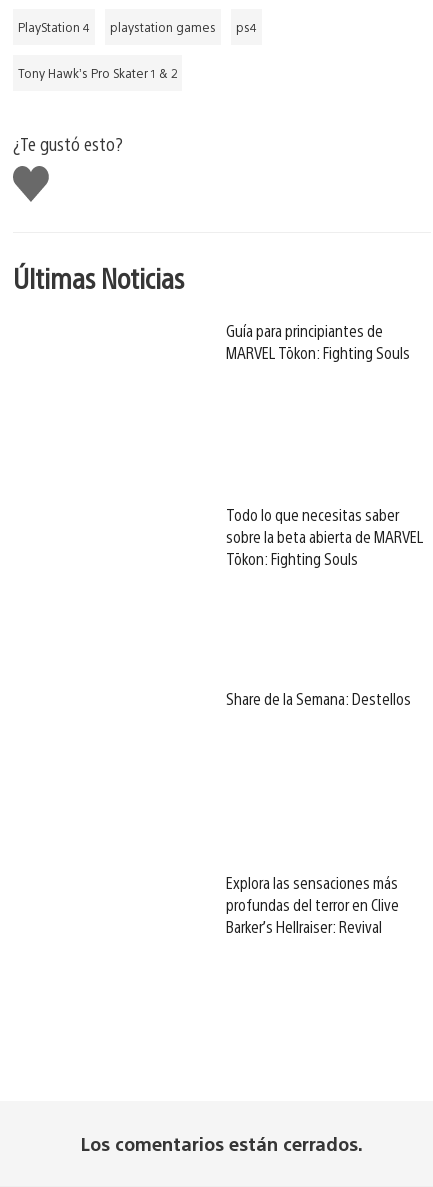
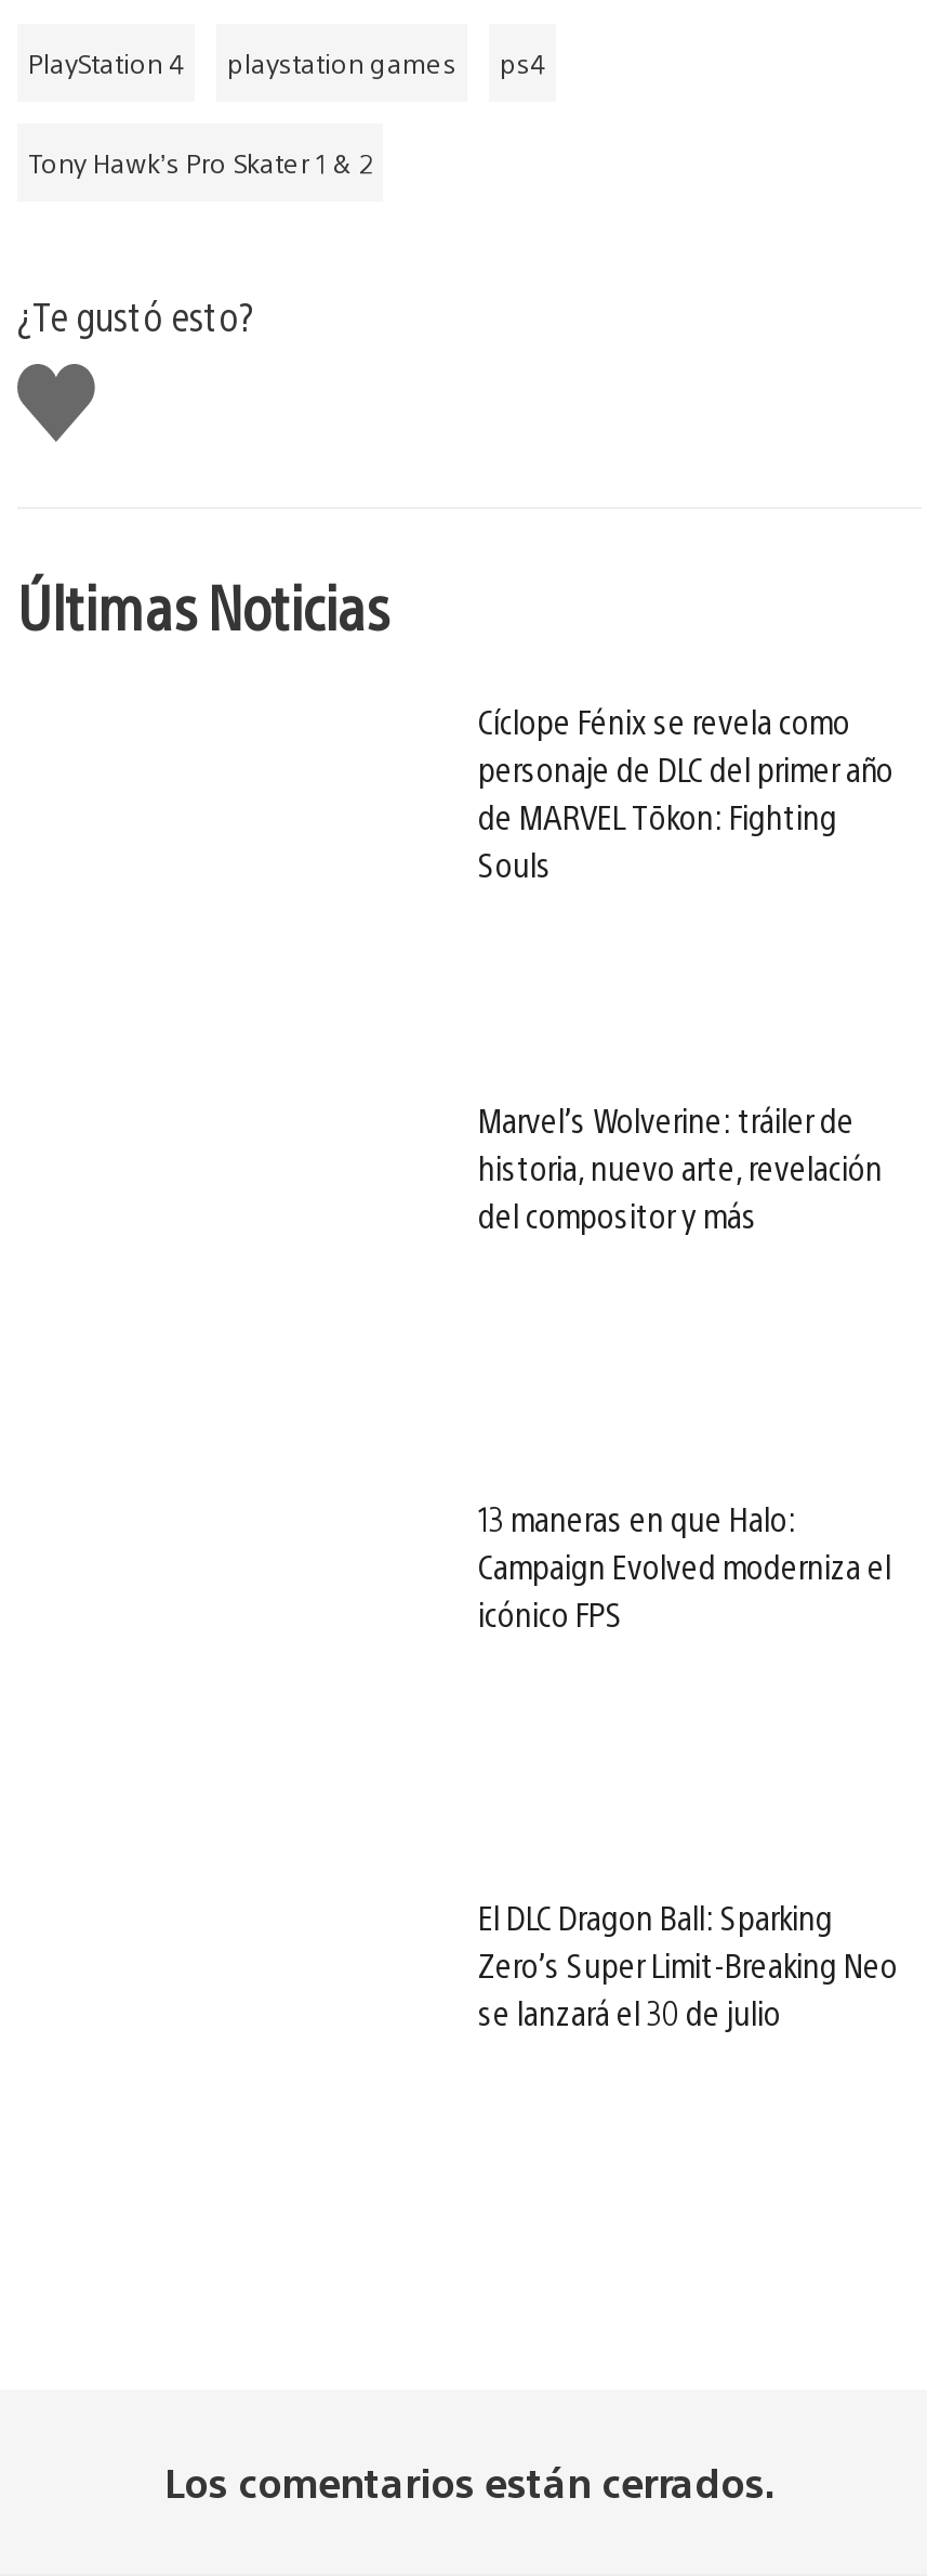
[226,320,410,363] Guía para principiantes de | MARVEL Tōkon: Fighting Souls -> [478,697,893,886] Cíclope Fénix se revela como | personaje de DLC del primer año | de MARVEL Tōkon: Fighting | Souls
[226,504,423,569] Todo lo que necesitas saber | sobre la beta abierta de MARVEL | Tōkon: Fighting Souls -> [478,1096,883,1237] Marvel’s Wolverine: tráiler de | historia, nuevo arte, revelación | del compositor y más
[226,688,411,709] Share de la Semana: Destellos -> [478,1494,891,1635] 13 maneras en que Halo: | Campaign Evolved moderniza el | icónico FPS
[226,872,399,937] Explora las sensaciones más | profundas del terror en Clive | Barker’s Hellraiser: Revival -> [478,1893,898,2034] El DLC Dragon Ball: Sparking | Zero’s Super Limit-Breaking Neo | se lanzará el 30 de julio

